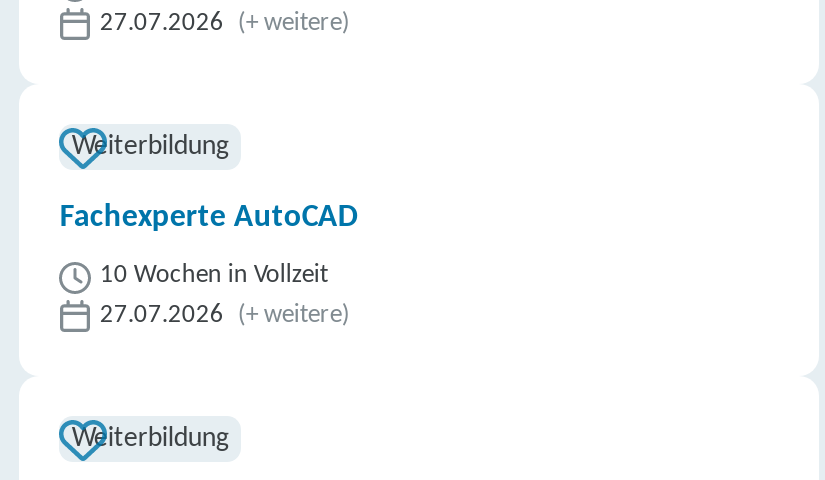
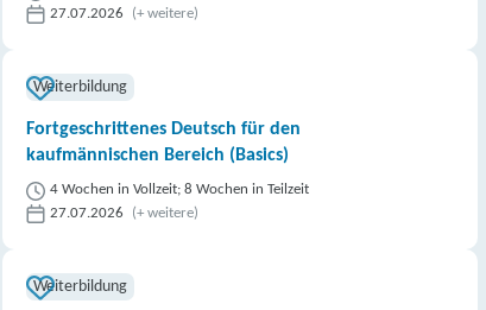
[60,202,358,234] Fachexperte AutoCAD -> [27,120,301,165] Fortgeschrittenes Deutsch für den | kaufmännischen Bereich (Basics)
[100,262,328,288] 10 Wochen in Vollzeit -> [50,182,309,197] 4 Wochen in Vollzeit; 8 Wochen in Teilzeit

